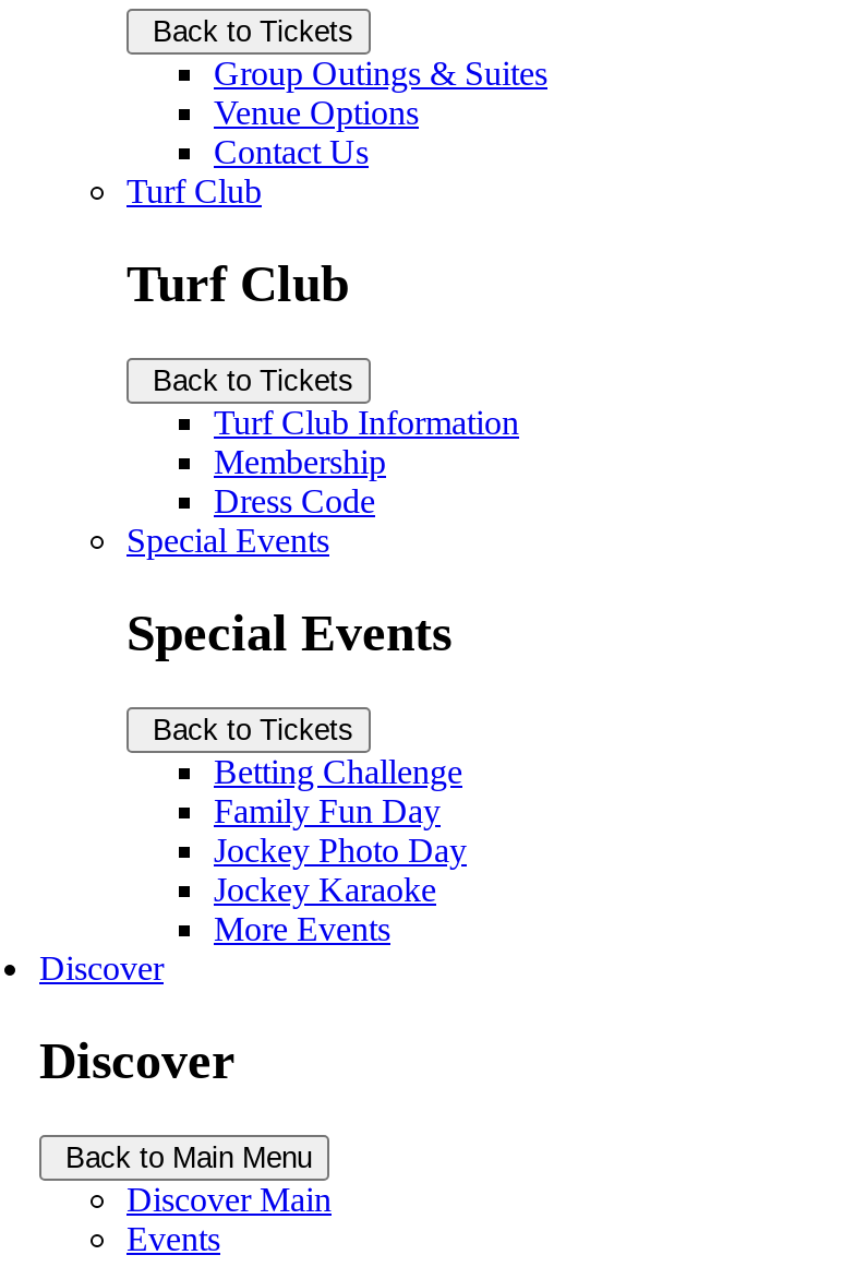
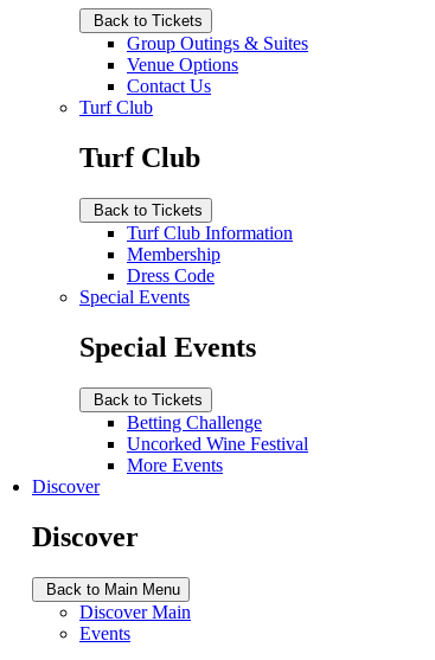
[214,793,467,908] Family Fun Day | Jockey Photo Day | Jockey Karaoke -> [127,434,308,454] Uncorked Wine Festival

